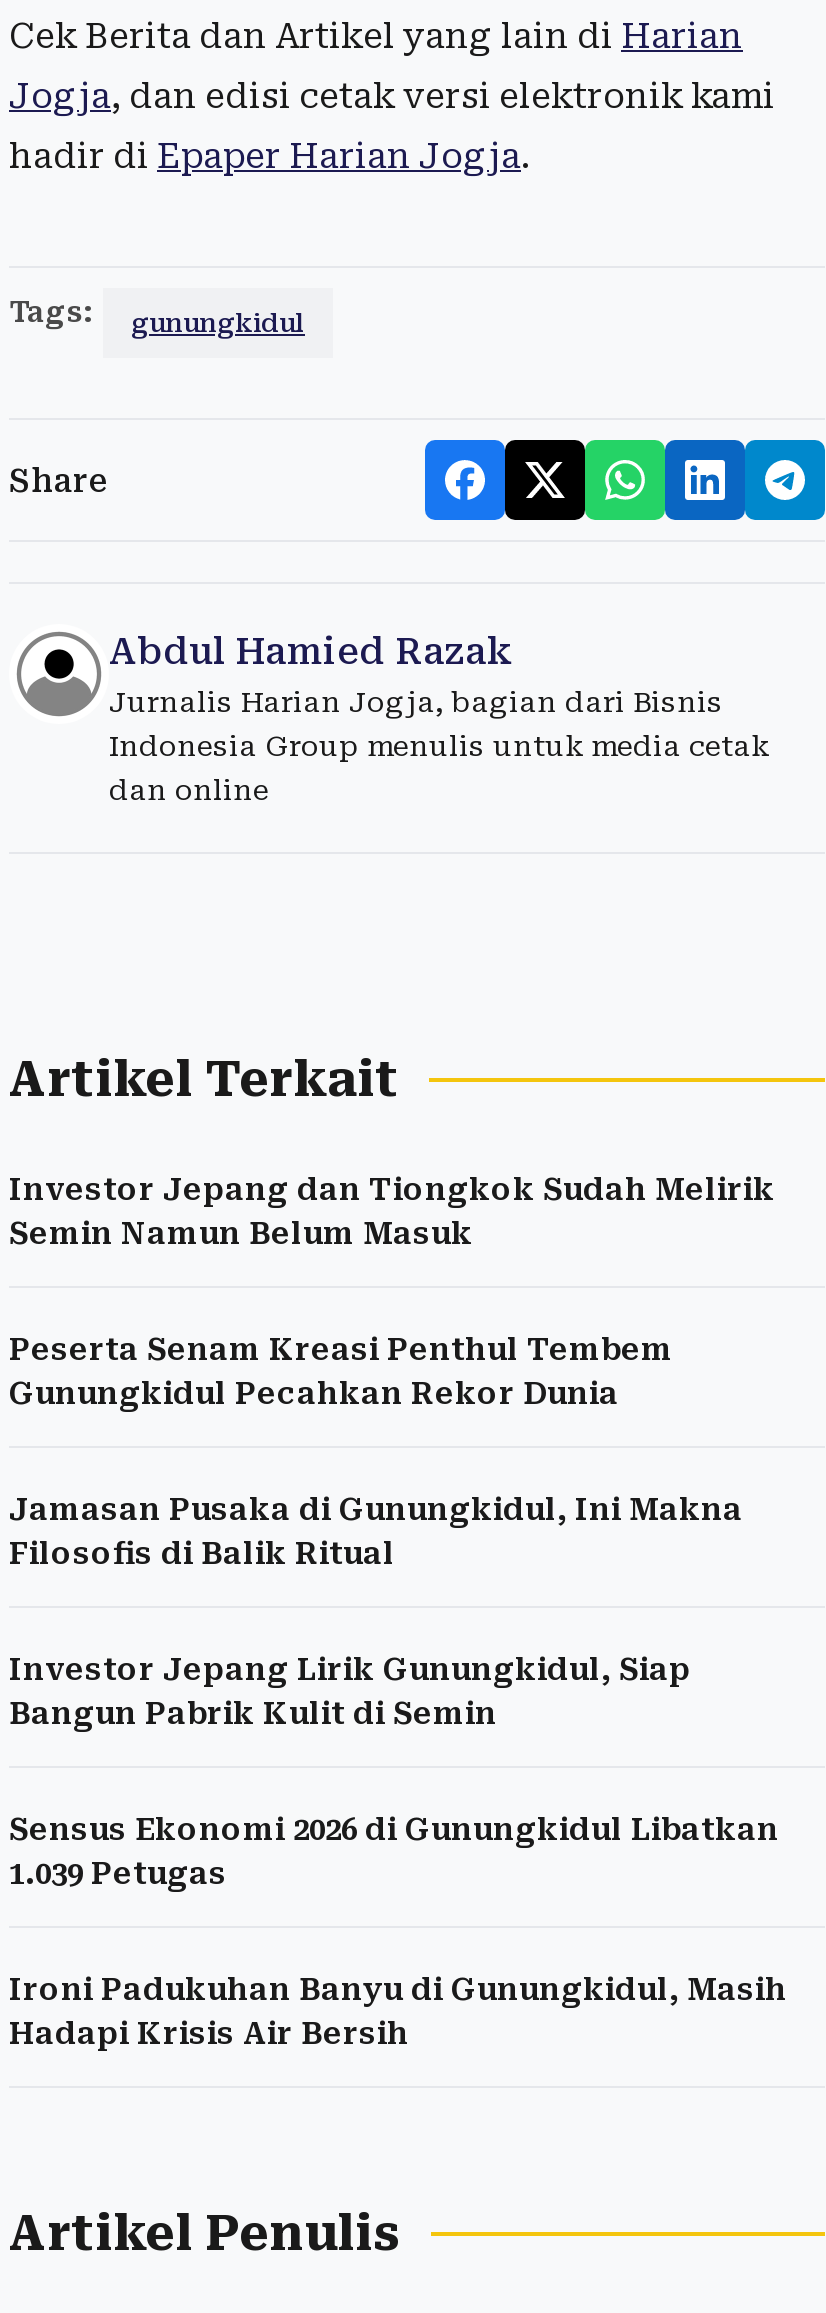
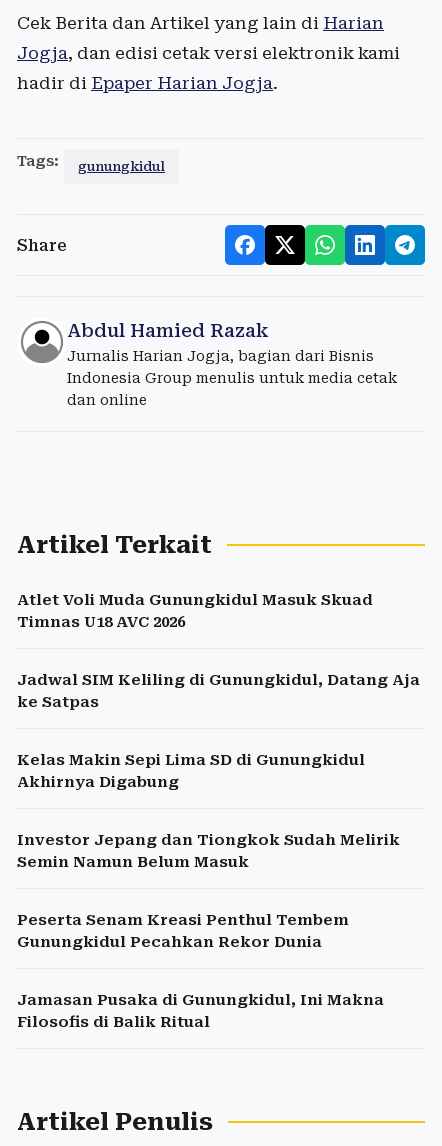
none -> [17,591,420,791] Atlet Voli Muda Gunungkidul Masuk Skuad | Timnas U18 AVC 2026 | Jadwal SIM Keliling di Gunungkidul, Datang Aja | ke Satpas | Kelas Makin Sepi Lima SD di Gunungkidul | Akhirnya Digabung
moved [9,1172,775,1572] -> [17,831,400,1031]: Investor Jepang dan Tiongkok Sudah Melirik | Semin Namun Belum Masuk | Peserta Senam Kreasi Penthul Tembem | Gunungkidul Pecahkan Rekor Dunia | Jamasan Pusaka di Gunungkidul, Ini Makna | Filosofis di Balik Ritual
[9,1652,787,2052] Investor Jepang Lirik Gunungkidul, Siap | Bangun Pabrik Kulit di Semin | Sensus Ekonomi 2026 di Gunungkidul Libatkan | 1.039 Petugas | Ironi Padukuhan Banyu di Gunungkidul, Masih | Hadapi Krisis Air Bersih -> none

